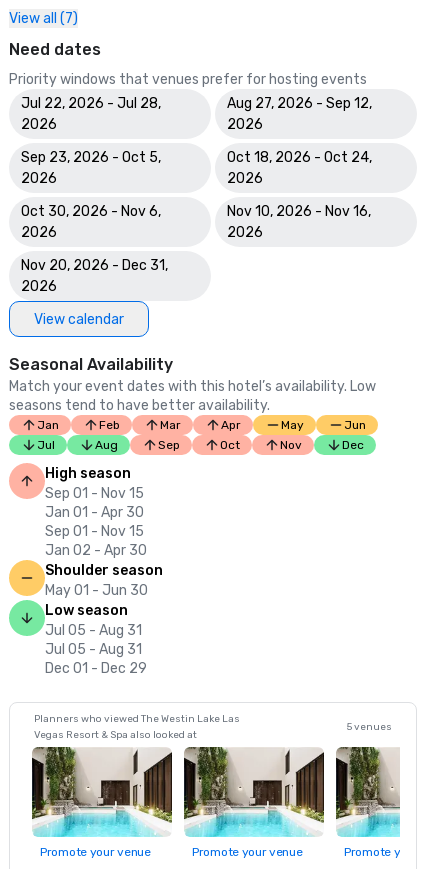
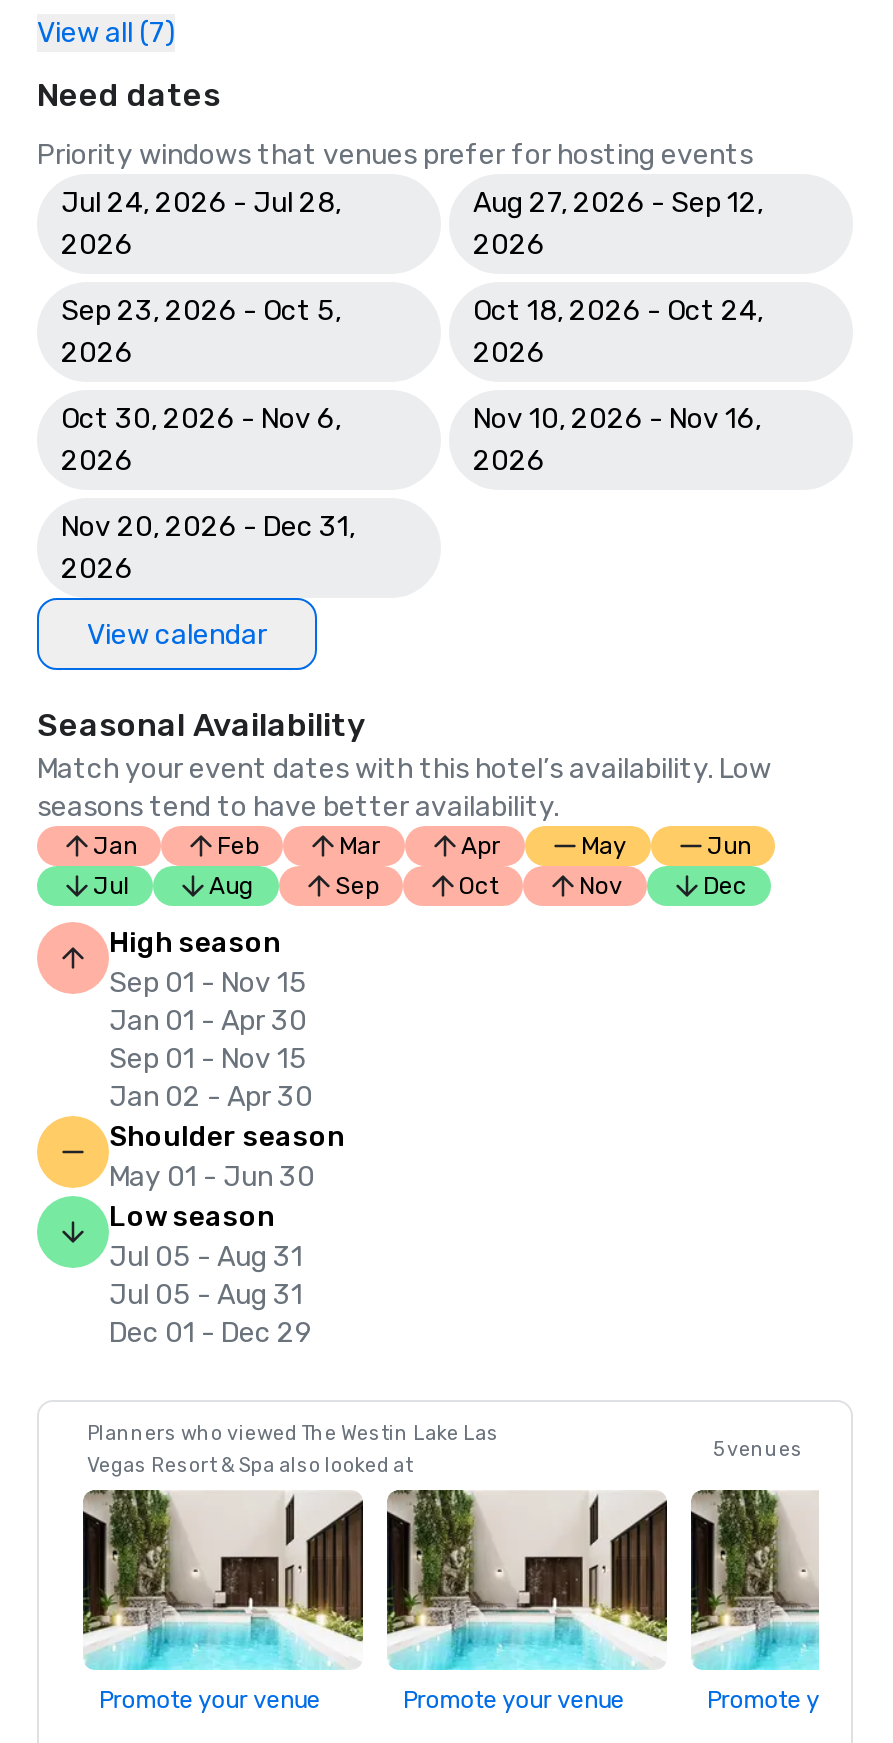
[21,95,161,112] Jul 22, 2026 - Jul 28, -> [61,186,341,220] Jul 24, 2026 - Jul 28,

